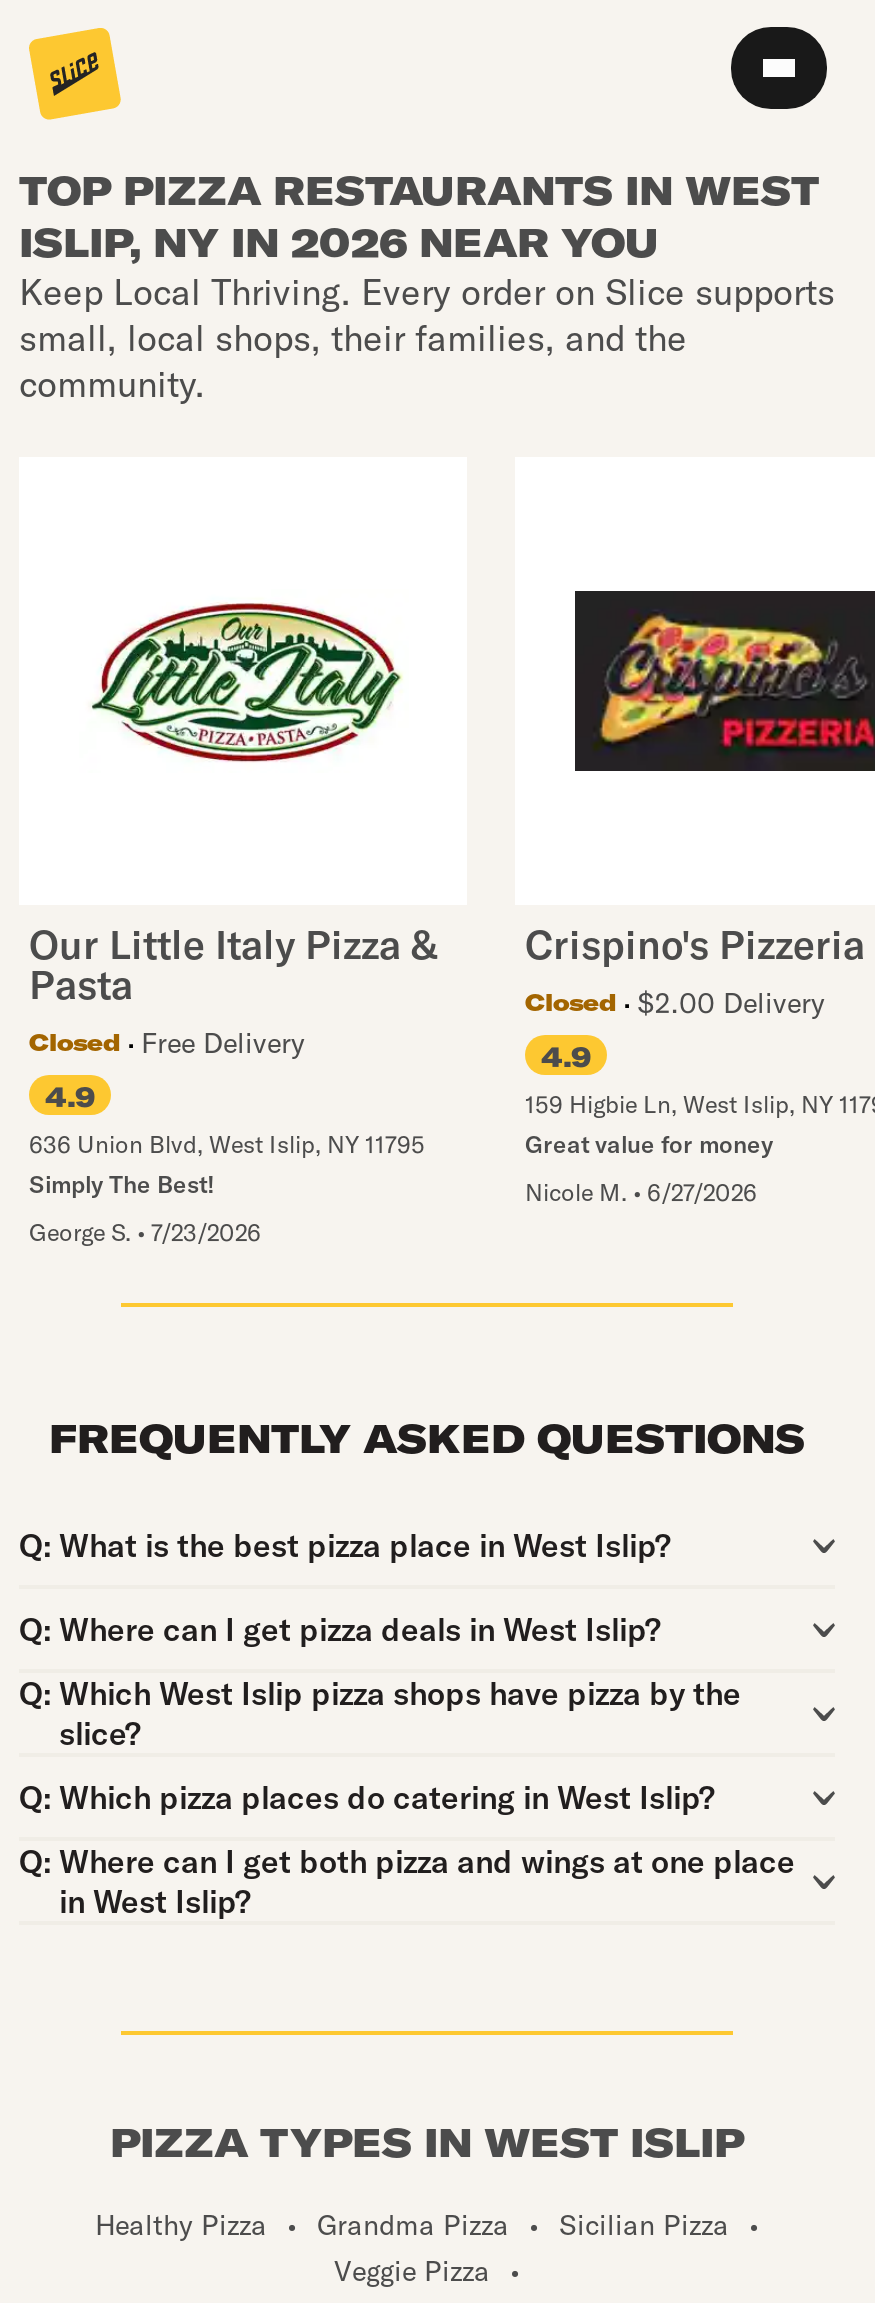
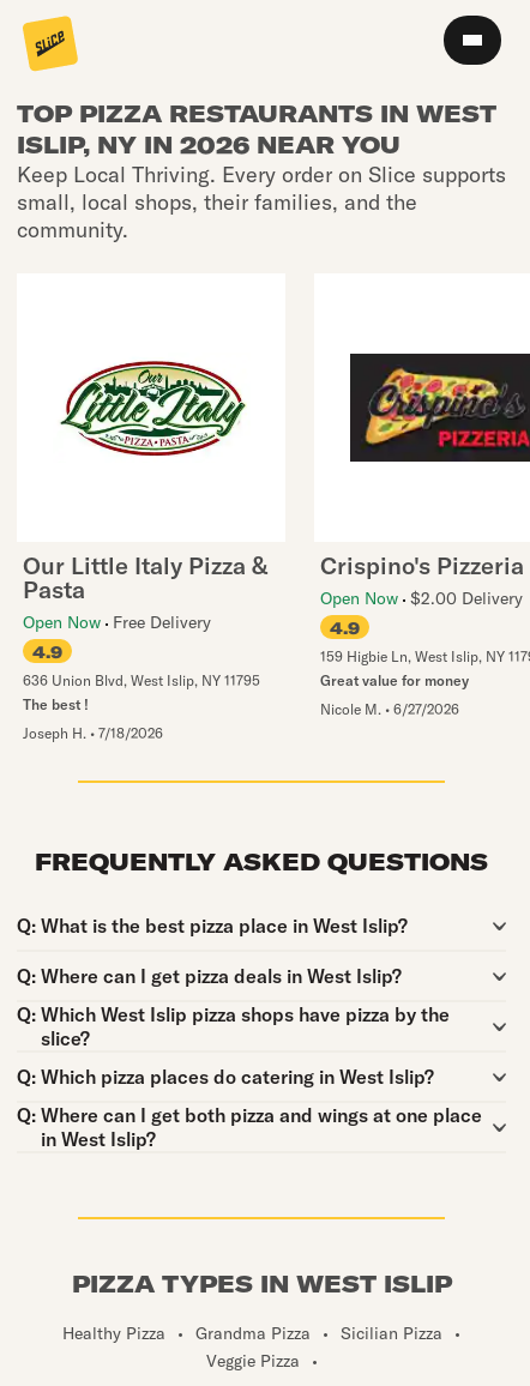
[525,985,825,1021] Closed | $2.00 Delivery -> [320,587,523,609] Open Now $2.00 Delivery
[29,1025,305,1061] Closed | Free Delivery -> [23,611,211,633] Open Now Free Delivery
[29,1169,215,1199] Simply The Best! -> [23,695,89,713] The best !
[29,1217,261,1247] George S. • 7/23/2026 -> [23,724,163,742] Joseph H. • 7/18/2026

